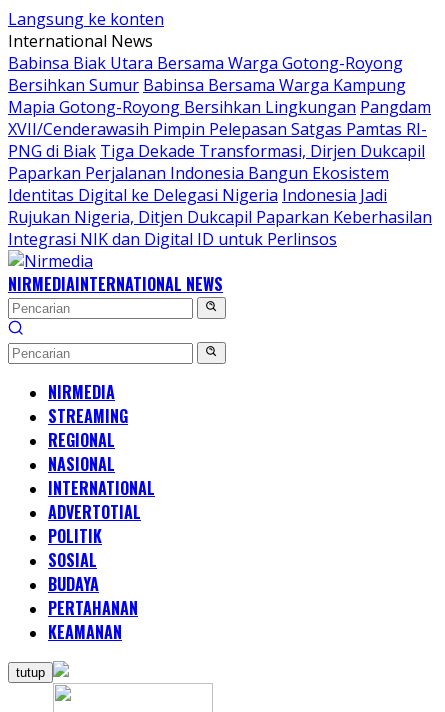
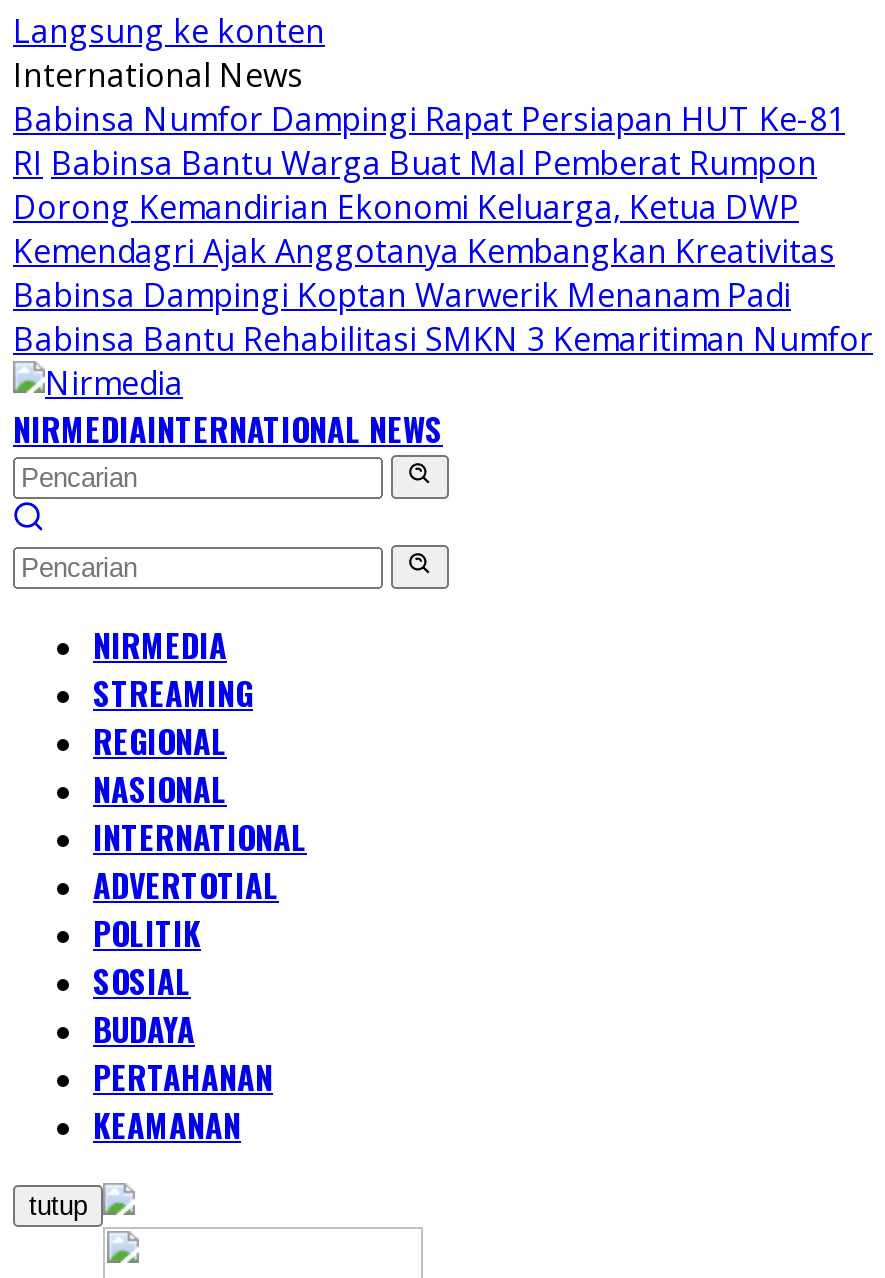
[8,52,432,250] Babinsa Biak Utara Bersama Warga Gotong-Royong | Bersihkan Sumur Babinsa Bersama Warga Kampung | Mapia Gotong-Royong Bersihkan Lingkungan Pangdam | XVII/Cenderawasih Pimpin Pelepasan Satgas Pamtas RI- | PNG di Biak Tiga Dekade Transformasi, Dirjen Dukcapil | Paparkan Perjalanan Indonesia Bangun Ekosistem | Identitas Digital ke Delegasi Nigeria Indonesia Jadi | Rujukan Nigeria, Ditjen Dukcapil Paparkan Keberhasilan | Integrasi NIK dan Digital ID untuk Perlinsos -> [13,97,873,361] Babinsa Numfor Dampingi Rapat Persiapan HUT Ke-81 | RI Babinsa Bantu Warga Buat Mal Pemberat Rumpon | Dorong Kemandirian Ekonomi Keluarga, Ketua DWP | Kemendagri Ajak Anggotanya Kembangkan Kreativitas | Babinsa Dampingi Koptan Warwerik Menanam Padi | Babinsa Bantu Rehabilitasi SMKN 3 Kemaritiman Numfor

